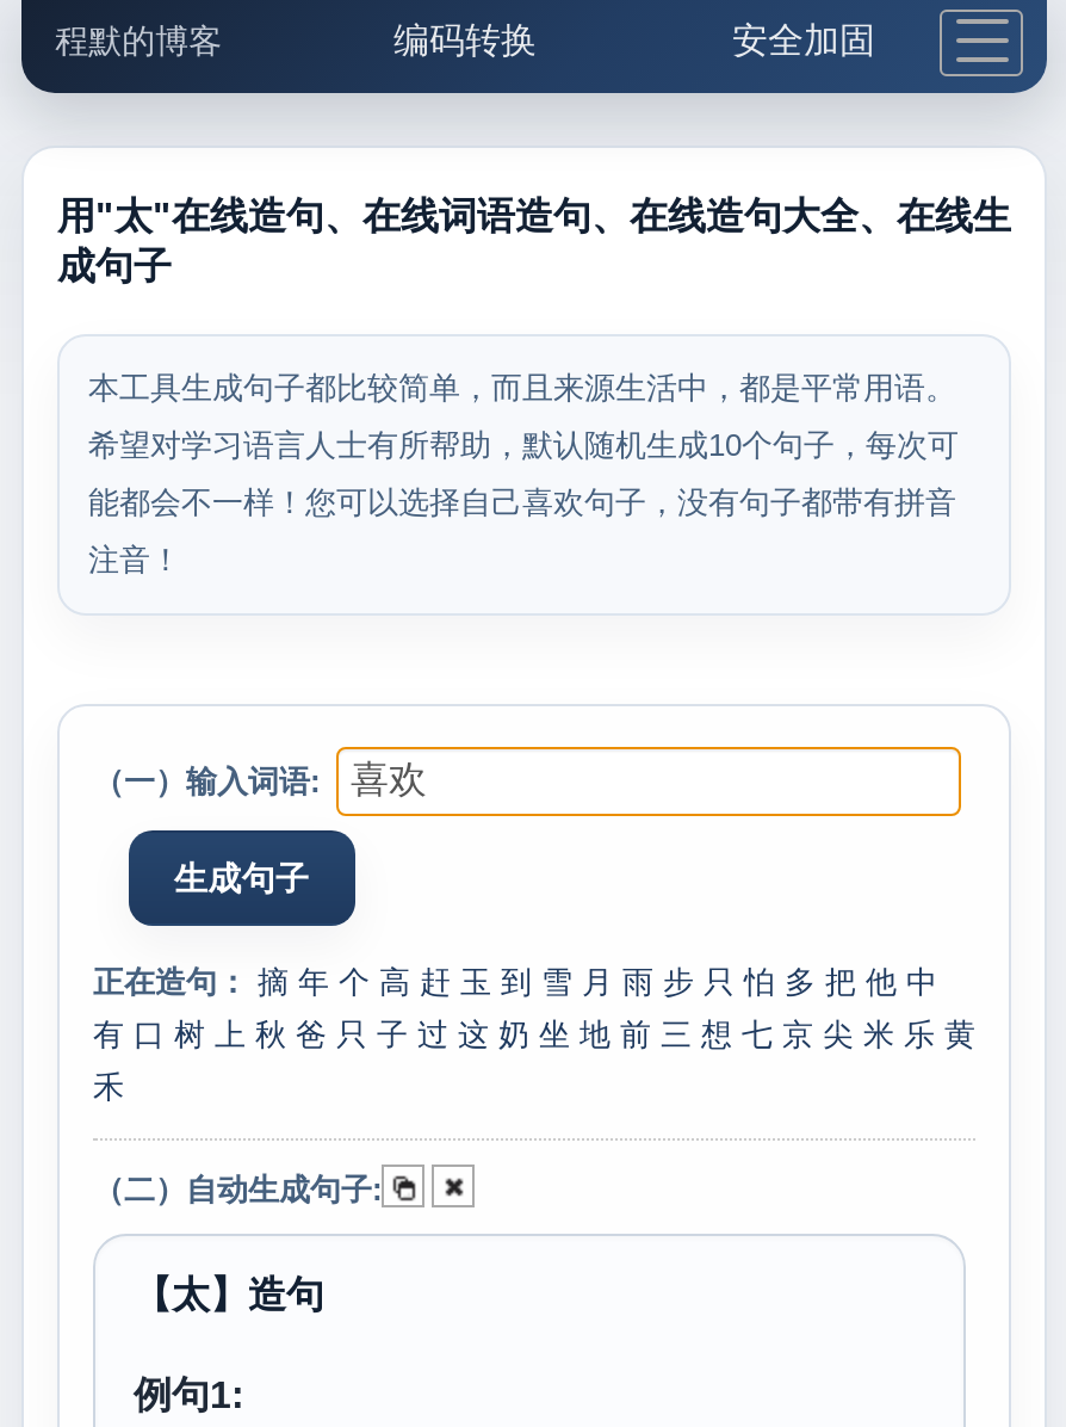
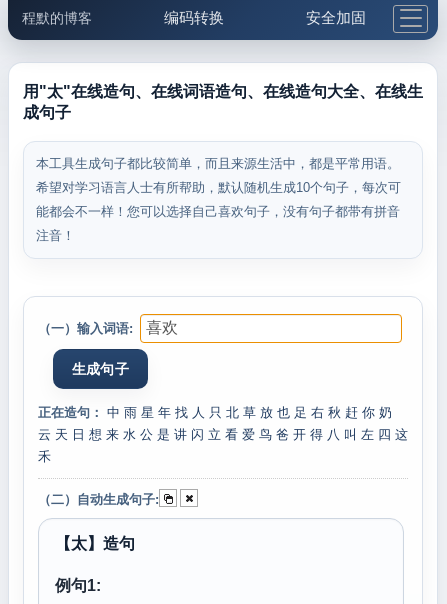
[93,964,937,1000] 正在造句： 摘 年 个 高 赶 玉 到 雪 月 雨 步 只 怕 多 把 他 中 -> [38,405,392,420] 正在造句： 中 雨 星 年 找 人 只 北 草 放 也 足 右 秋 赶 你 奶
[93,1017,975,1052] 有 口 树 上 秋 爸 只 子 过 这 奶 坐 地 前 三 想 七 京 尖 米 乐 黄 -> [38,427,408,442] 云 天 日 想 来 水 公 是 讲 闪 立 看 爱 鸟 爸 开 得 八 叫 左 四 这

